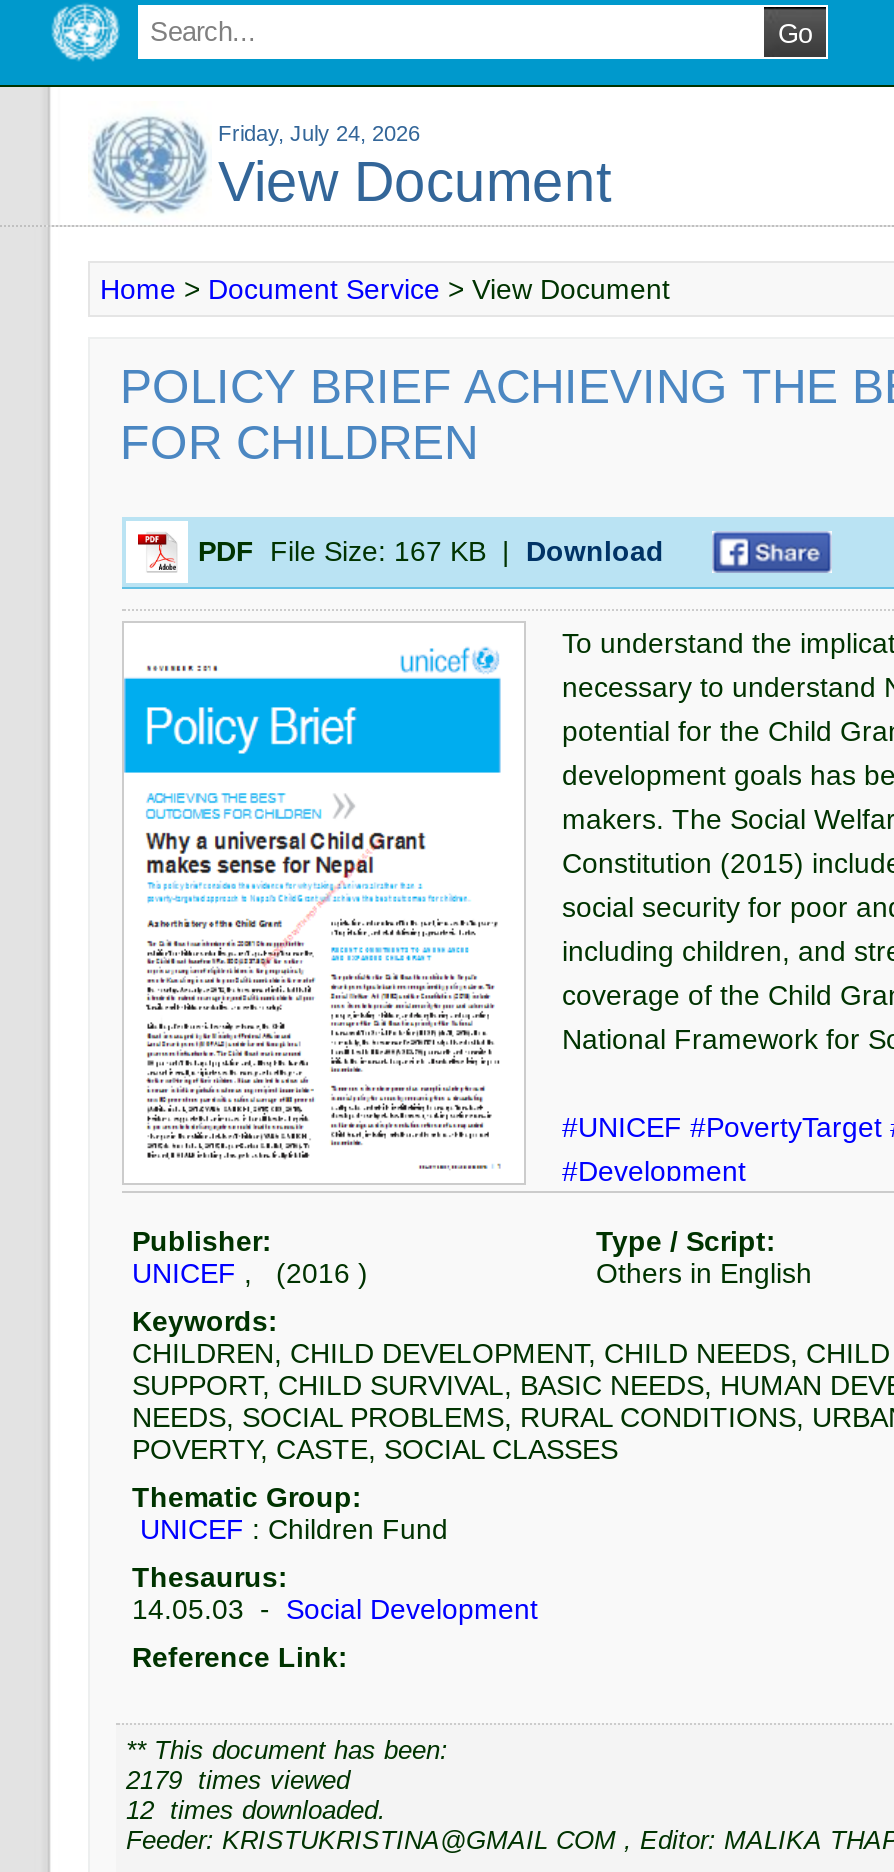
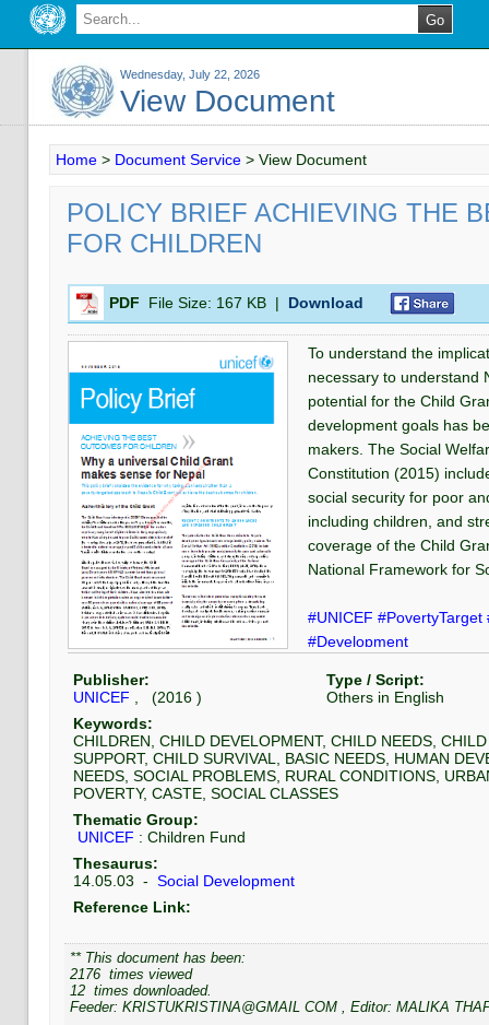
[218,121,420,145] Friday, July 24, 2026 -> [120,68,260,81] Wednesday, July 22, 2026
[126,1765,350,1795] 2179 times viewed -> [70,966,192,982] 2176 times viewed

